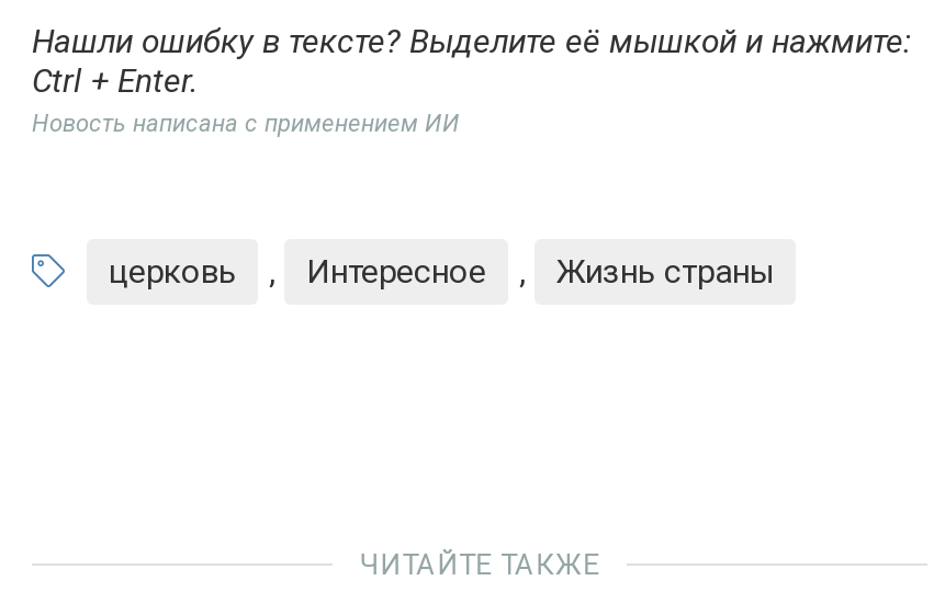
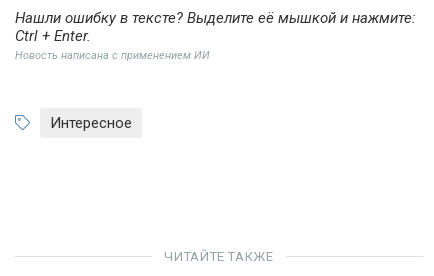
[109,251,774,291] церковь | , Интересное | , Жизнь страны -> [50,114,132,132] Интересное

